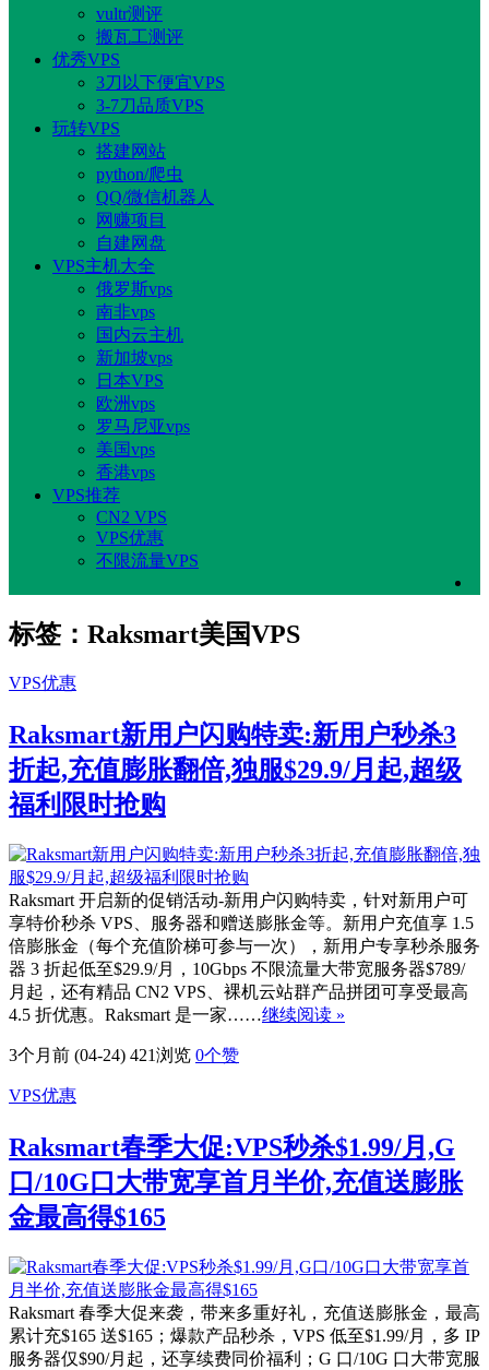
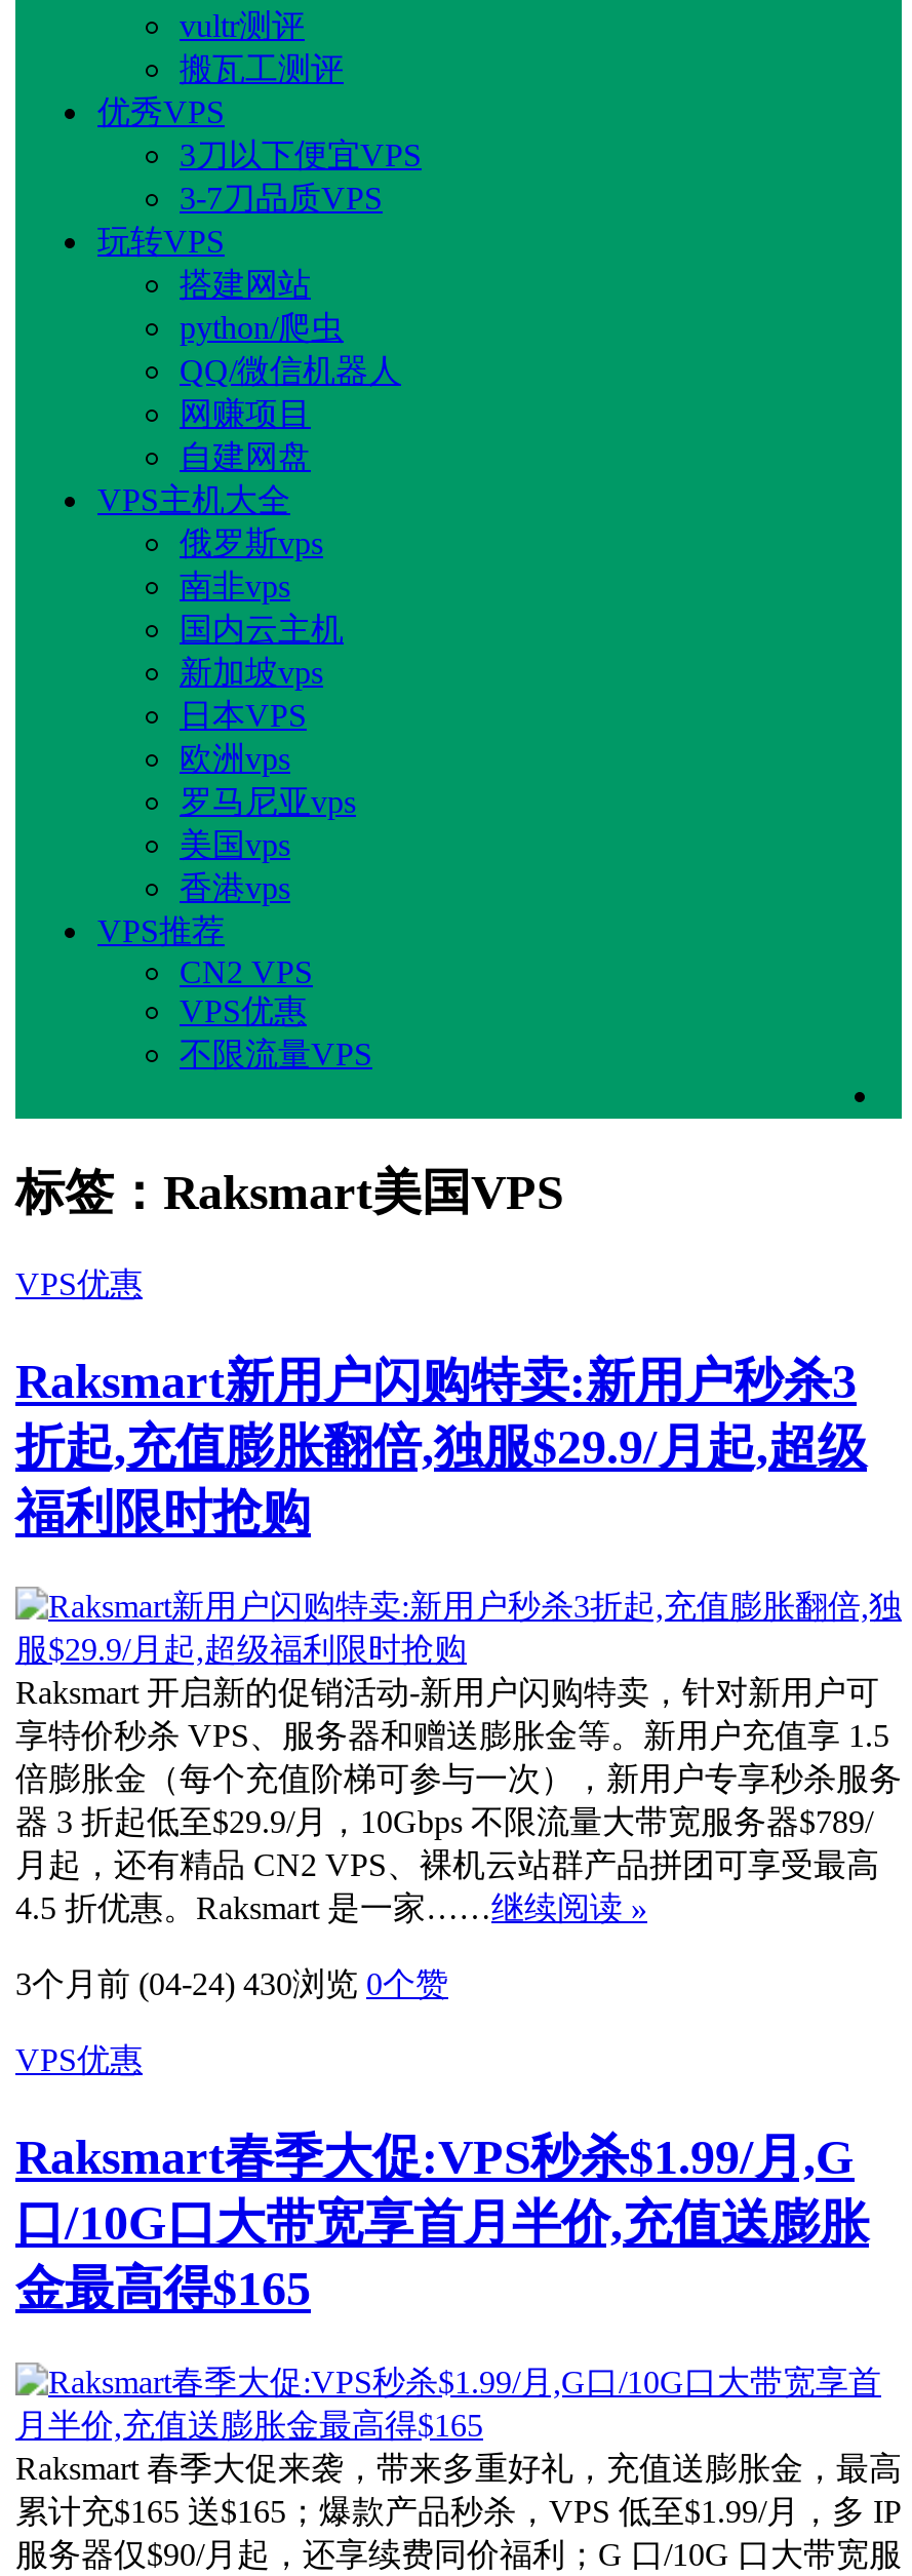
[9,1046,239,1065] 3个月前 (04-24) 421浏览 0个赞 -> [15,1967,448,2002] 3个月前 (04-24) 430浏览 0个赞

